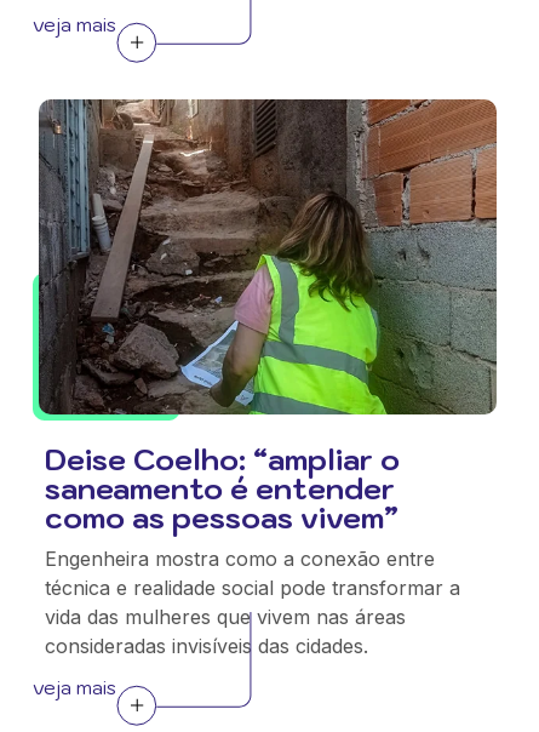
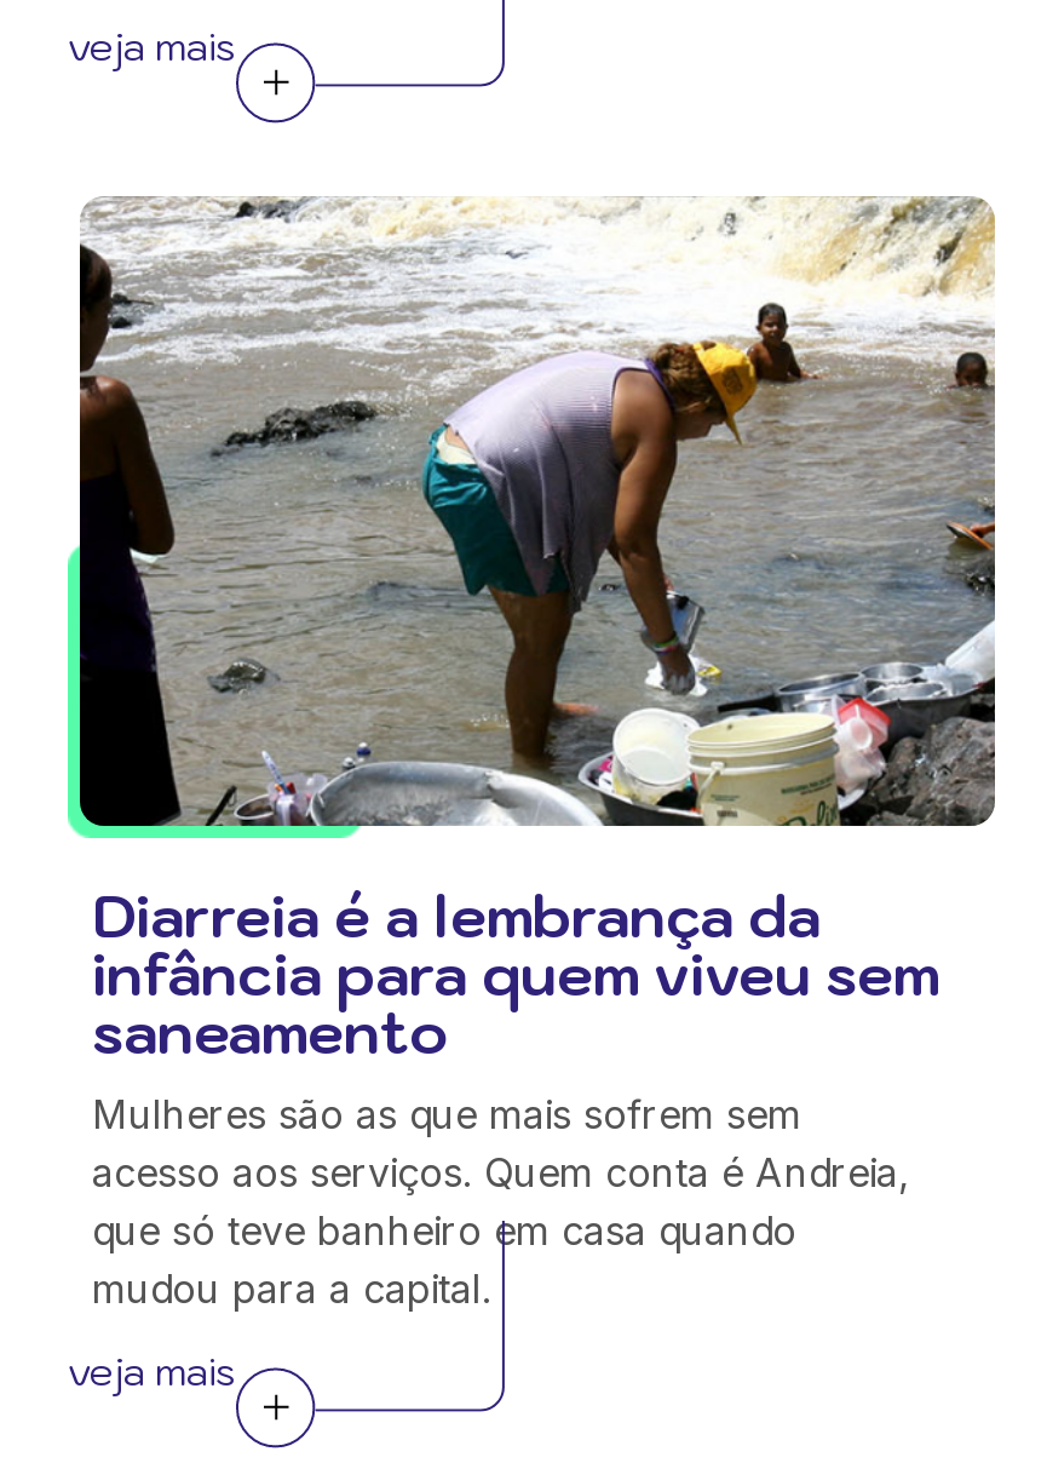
[38,98,498,658] [image] | Deise Coelho: “ampliar o | saneamento é entender | como as pessoas vivem” | Engenheira mostra como a conexão entre | técnica e realidade social pode transformar a | vida das mulheres que vivem nas áreas | consideradas invisíveis das cidades. -> [80,195,995,1312] [image] | Diarreia é a lembrança da | infância para quem viveu sem | saneamento | Mulheres são as que mais sofrem sem | acesso aos serviços. Quem conta é Andreia, | que só teve banheiro em casa quando | mudou para a capital.

